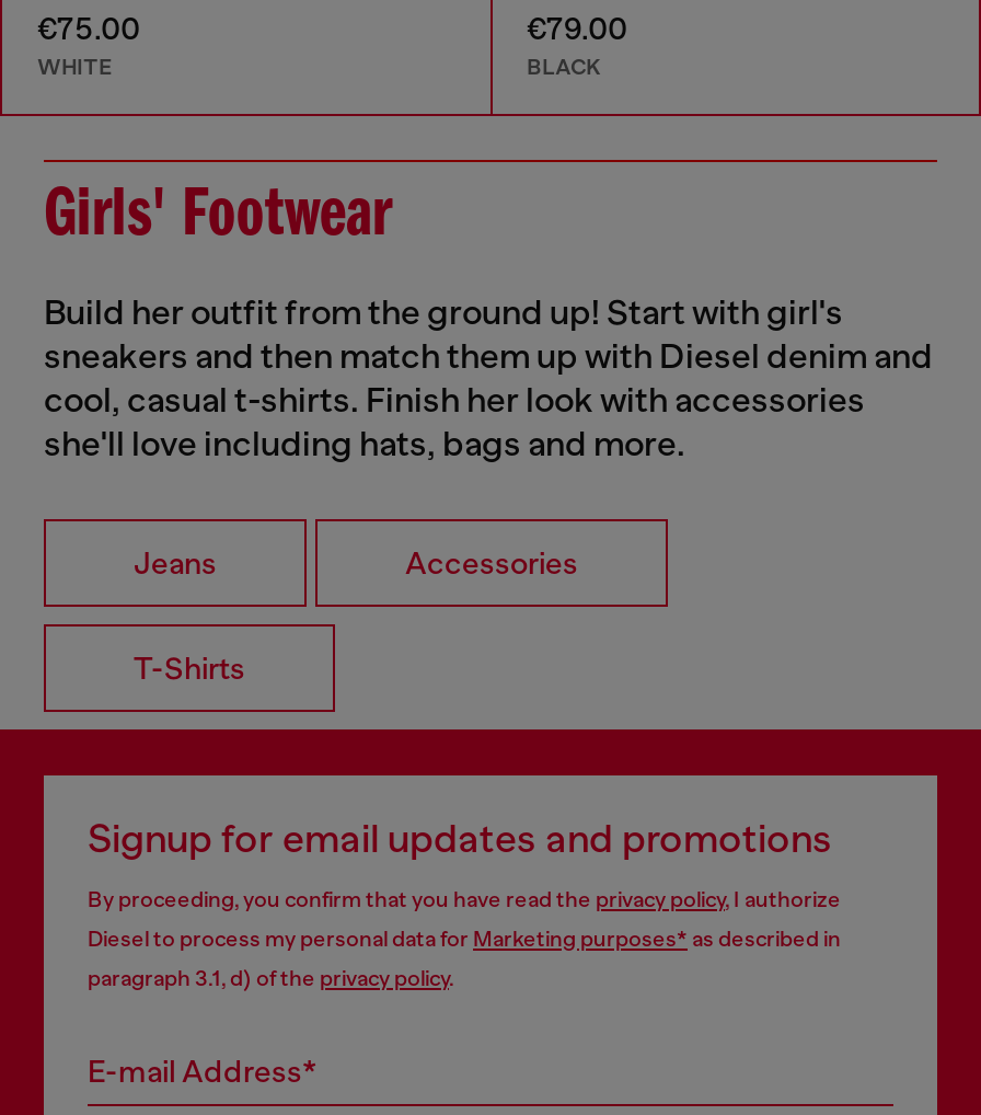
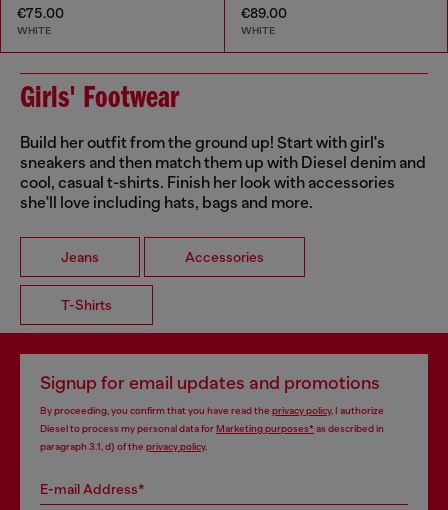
[527,11,627,81] €79.00 | BLACK -> [240,5,286,37] €89.00 | WHITE

